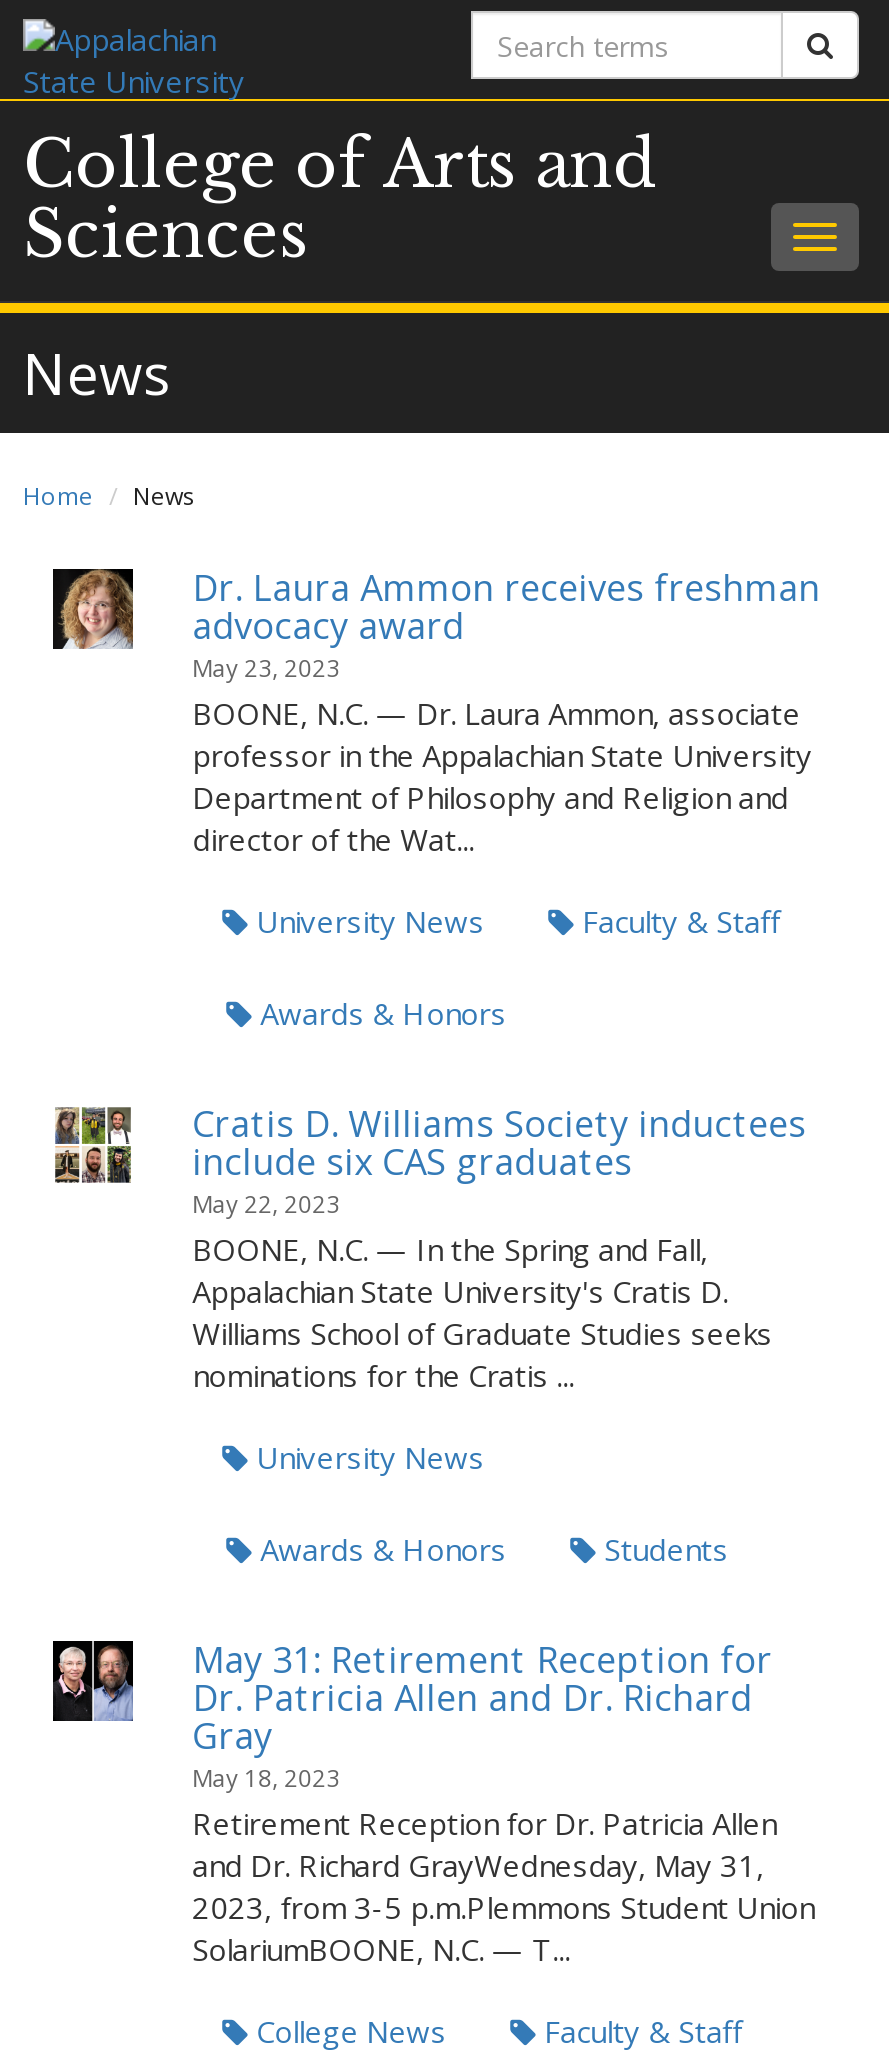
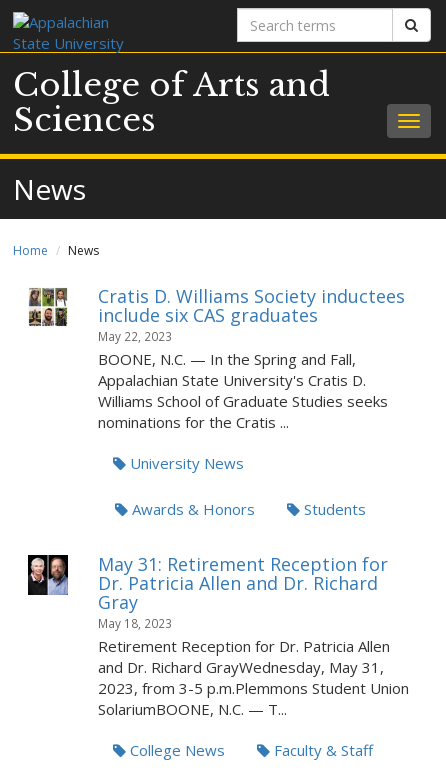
[51,563,820,1033] [image] | Dr. Laura Ammon receives freshman | advocacy award | May 23, 2023 | BOONE, N.C. — Dr. Laura Ammon, associate | professor in the Appalachian State University | Department of Philosophy and Religion and | director of the Wat... | University News | Faculty & Staff | Awards & Honors -> none

